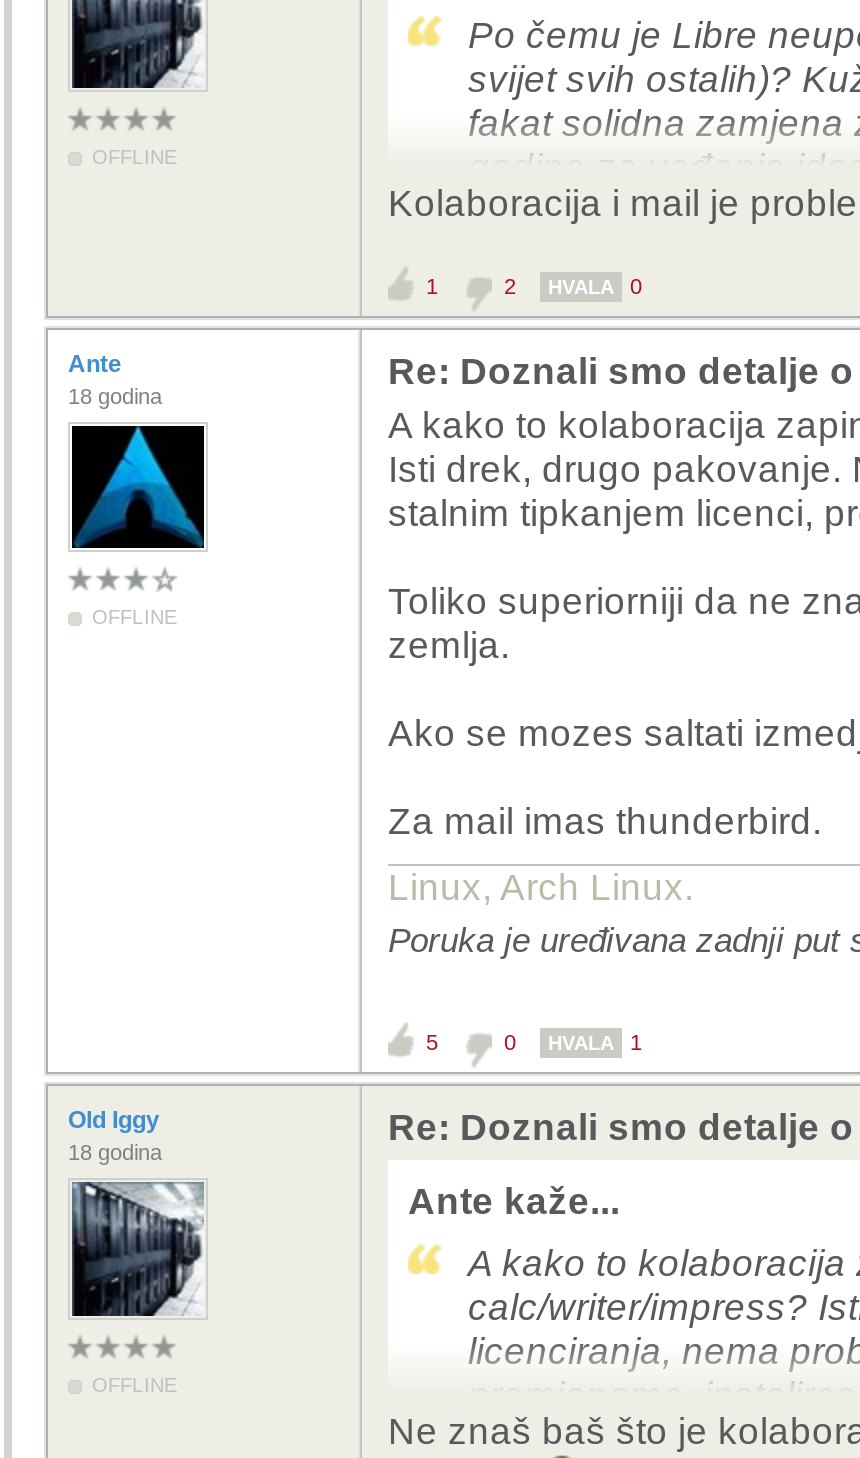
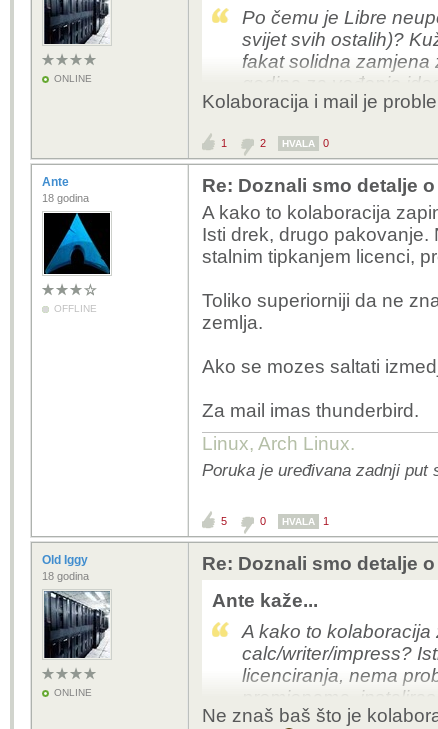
[92,146,178,168] OFFLINE -> [54,73,92,84] ONLINE
[92,1374,178,1396] OFFLINE -> [54,687,92,698] ONLINE

